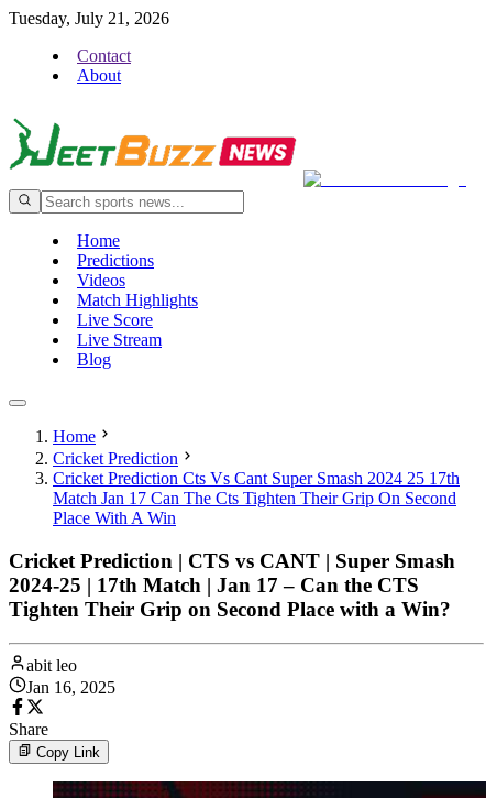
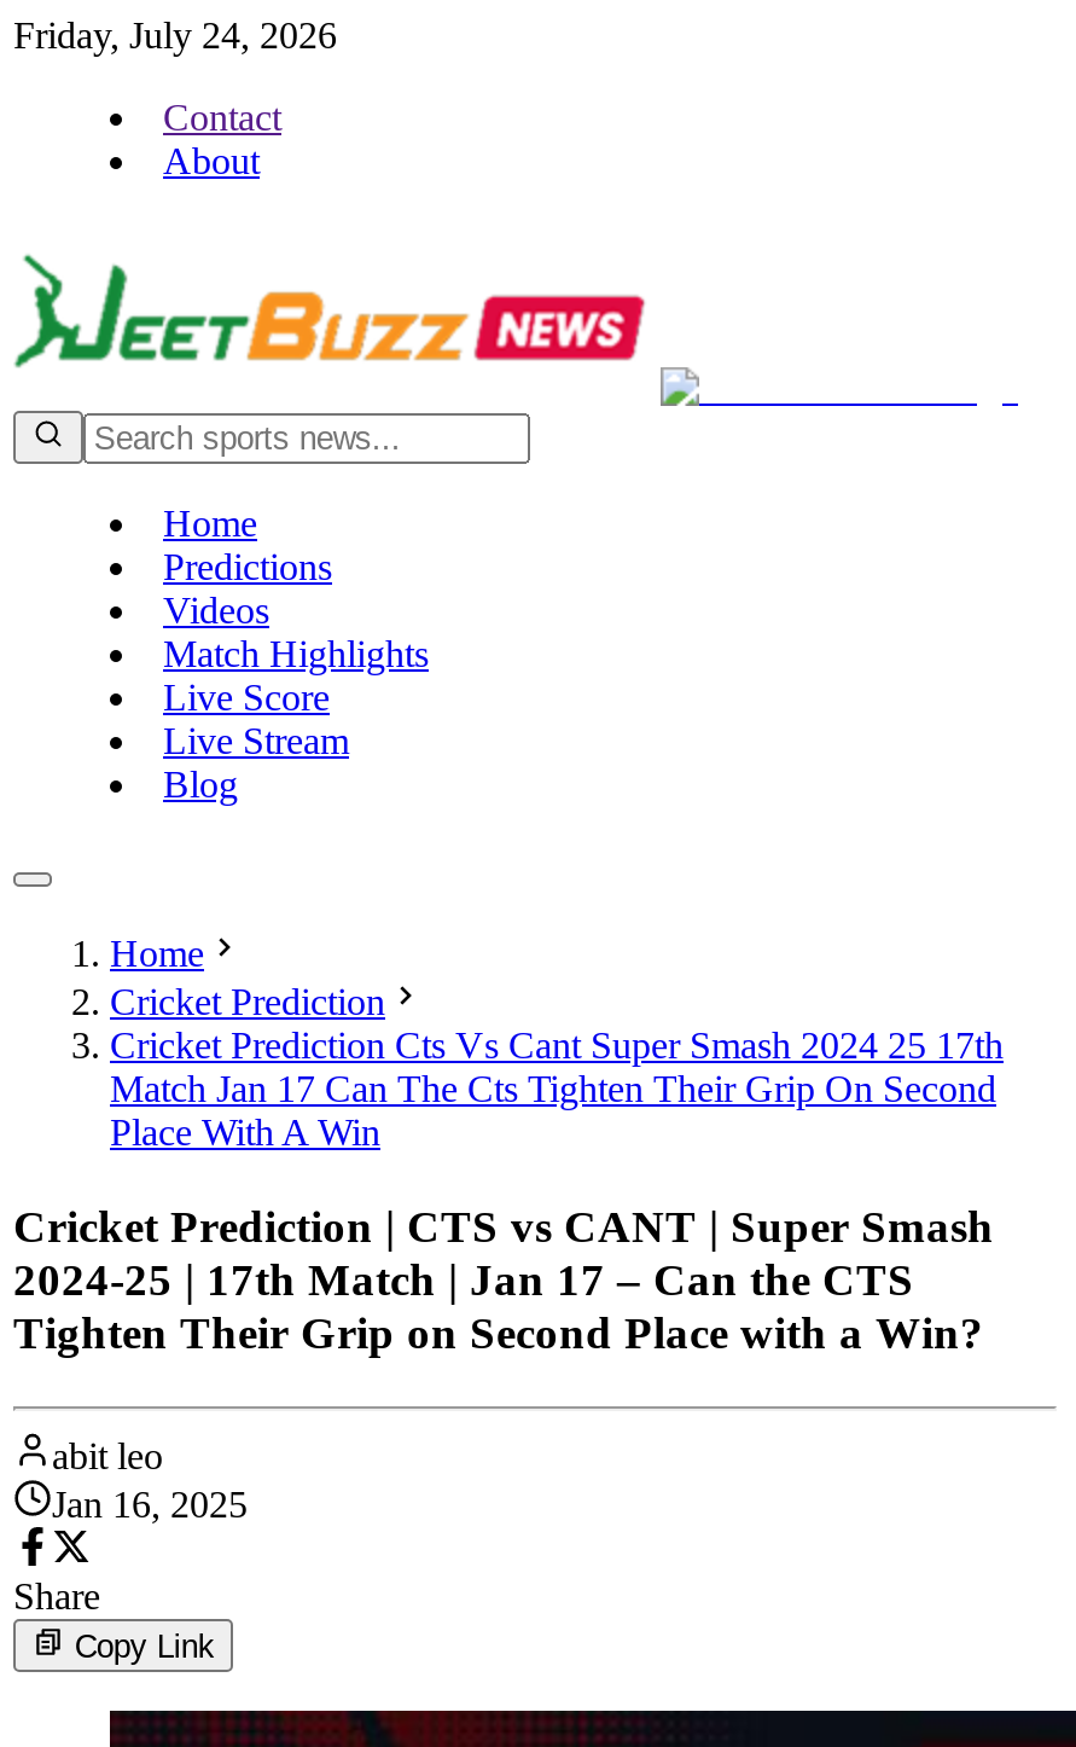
[9,9,169,28] Tuesday, July 21, 2026 -> [13,14,337,56] Friday, July 24, 2026

